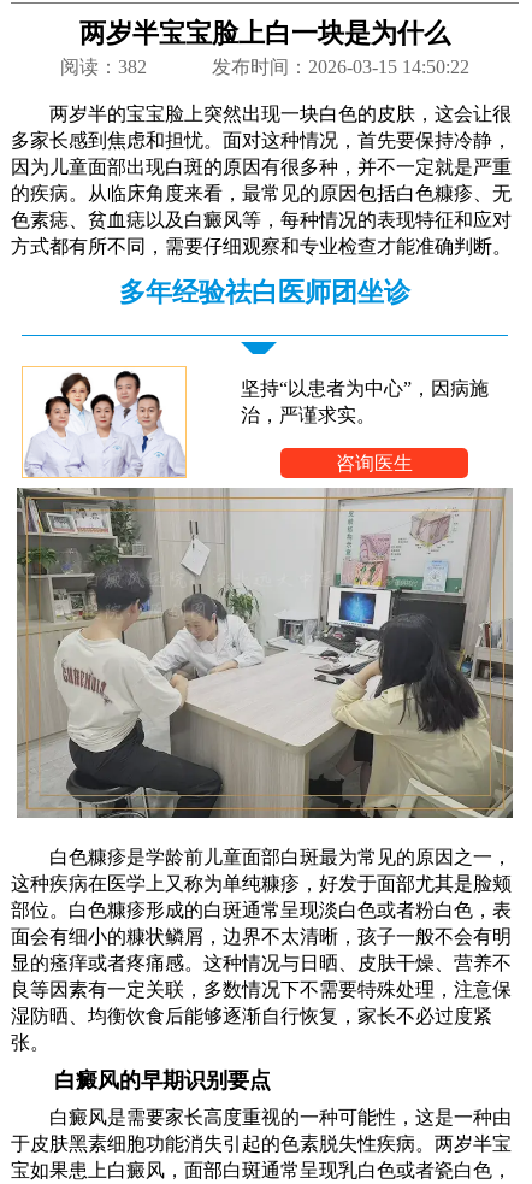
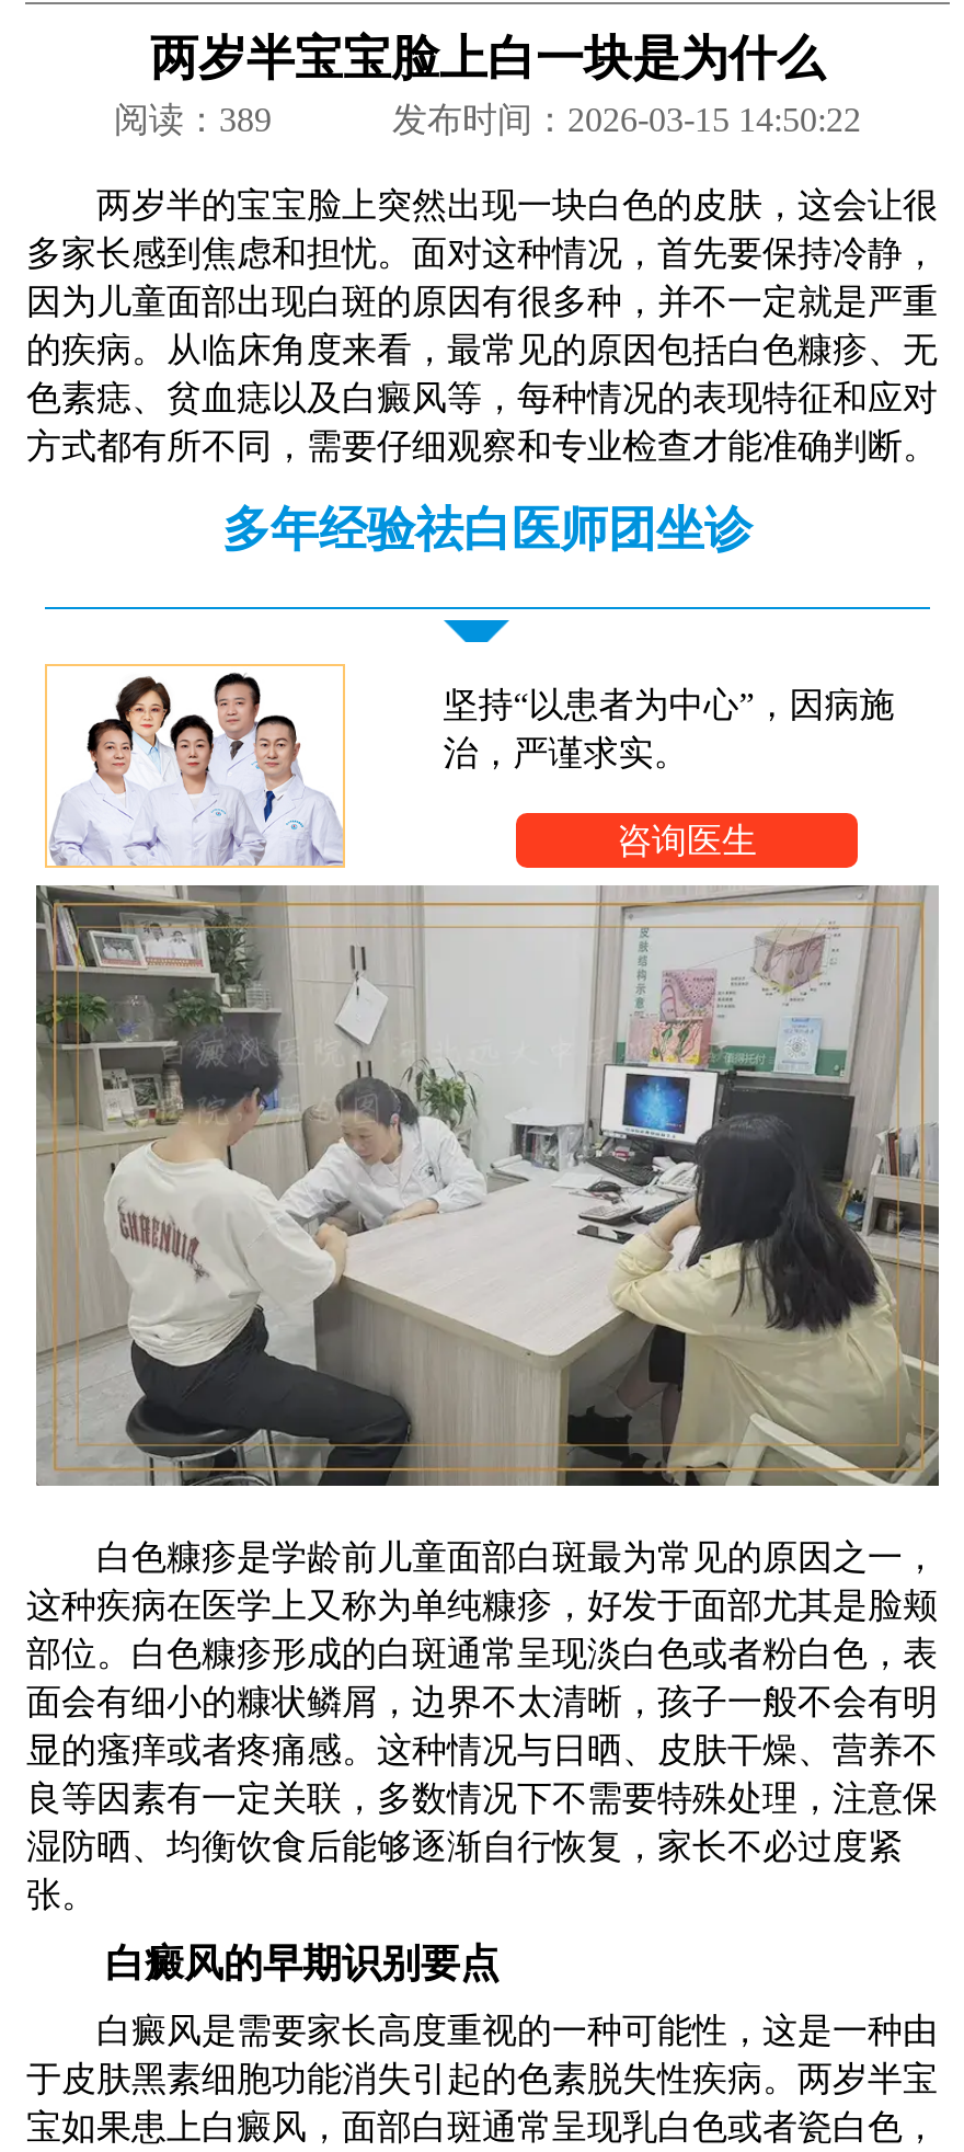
[60,56,146,76] 阅读：382 -> [114,100,272,137] 阅读：389

